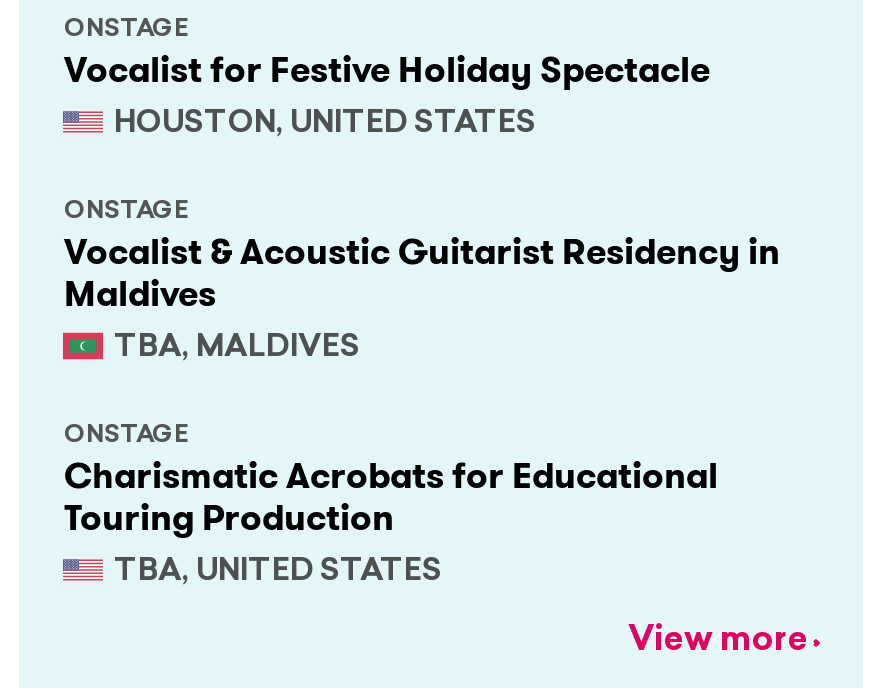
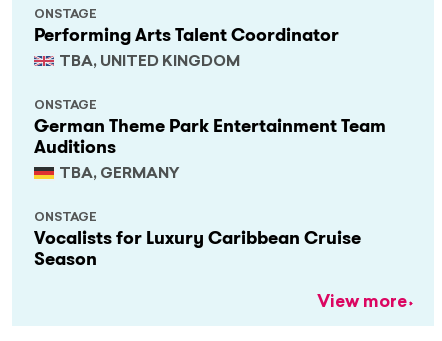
[64,44,710,140] Vocalist for Festive Holiday Spectacle | HOUSTON, UNITED STATES -> [34,22,339,70] Performing Arts Talent Coordinator | TBA, UNITED KINGDOM
[64,226,780,364] Vocalist & Acoustic Guitarist Residency in | Maldives | TBA, MALDIVES -> [34,113,386,182] German Theme Park Entertainment Team | Auditions | TBA, GERMANY
[64,450,718,588] Charismatic Acrobats for Educational | Touring Production | TBA, UNITED STATES -> [34,225,361,272] Vocalists for Luxury Caribbean Cruise | Season

